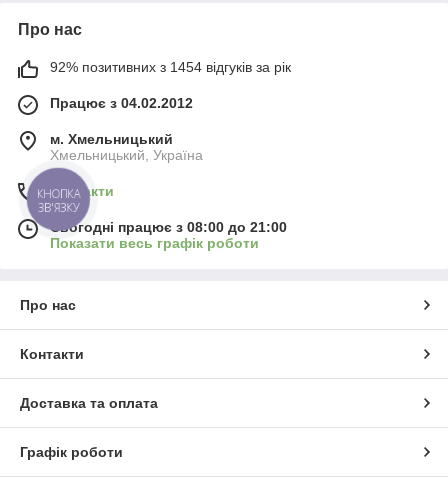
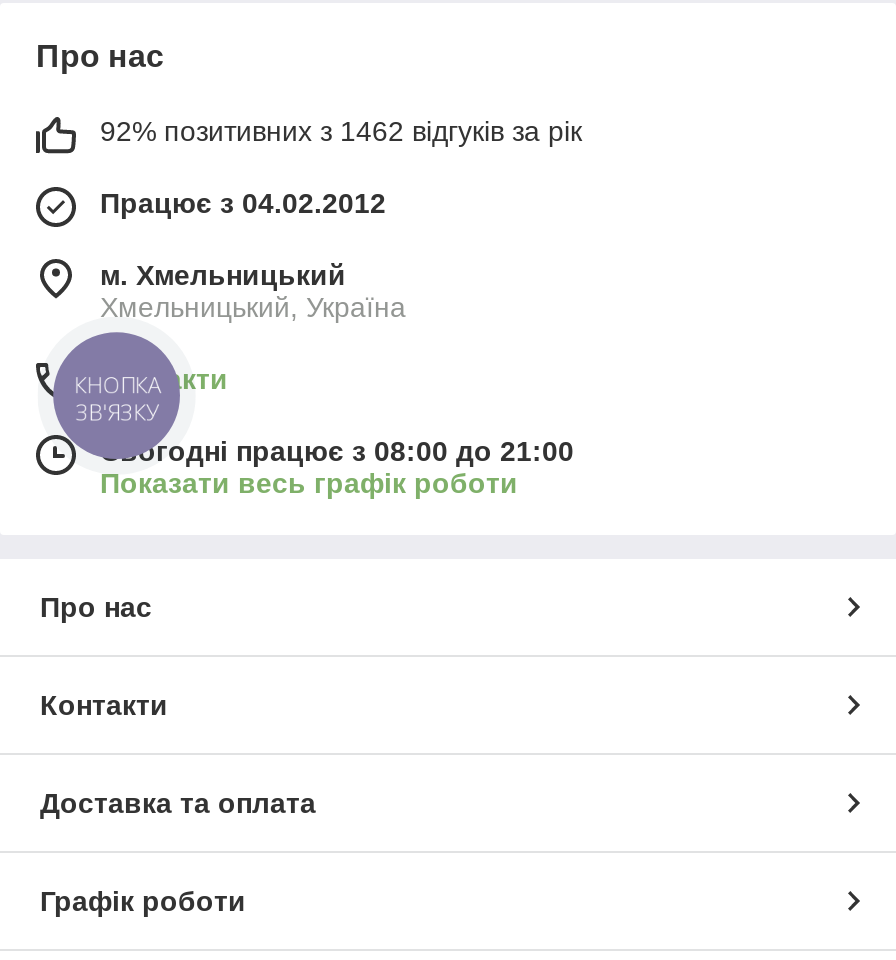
[50,59,291,75] 92% позитивних з 1454 відгуків за рік -> [100,115,582,147] 92% позитивних з 1462 відгуків за рік

